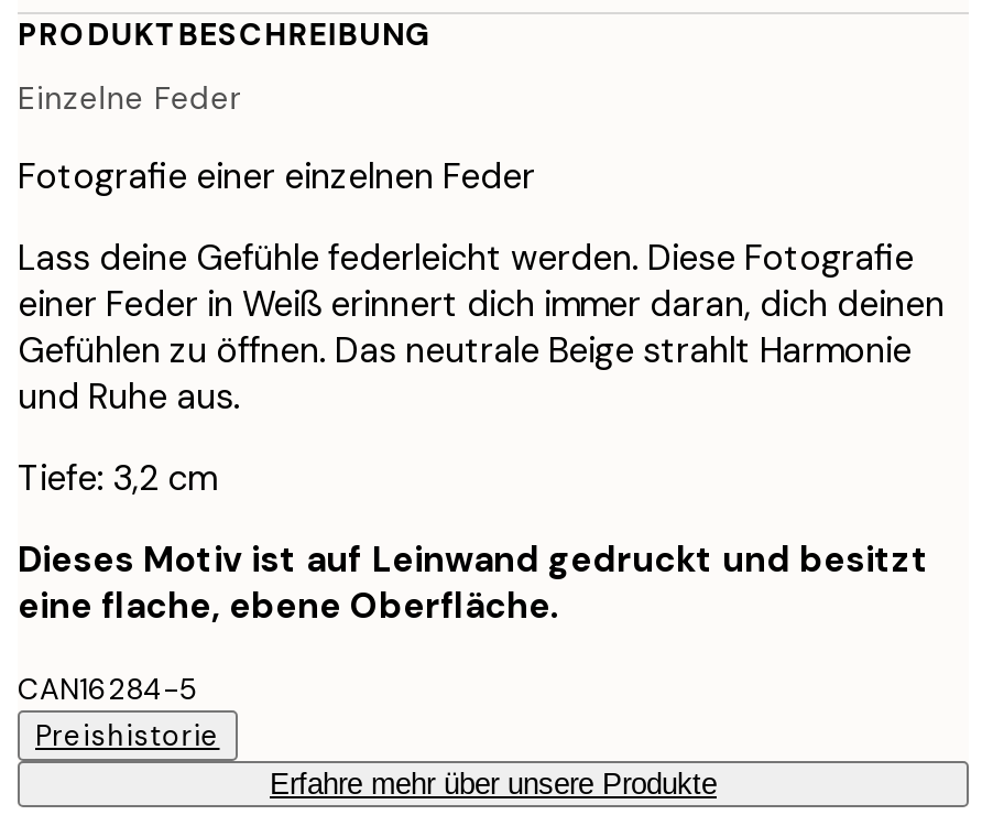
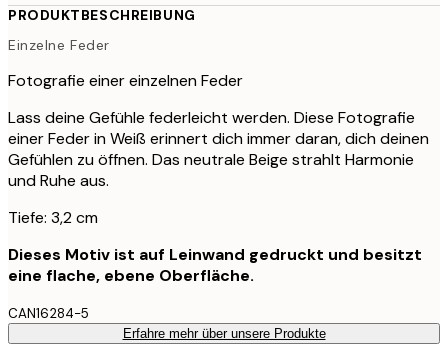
[35,718,220,755] Preishistorie -> none

